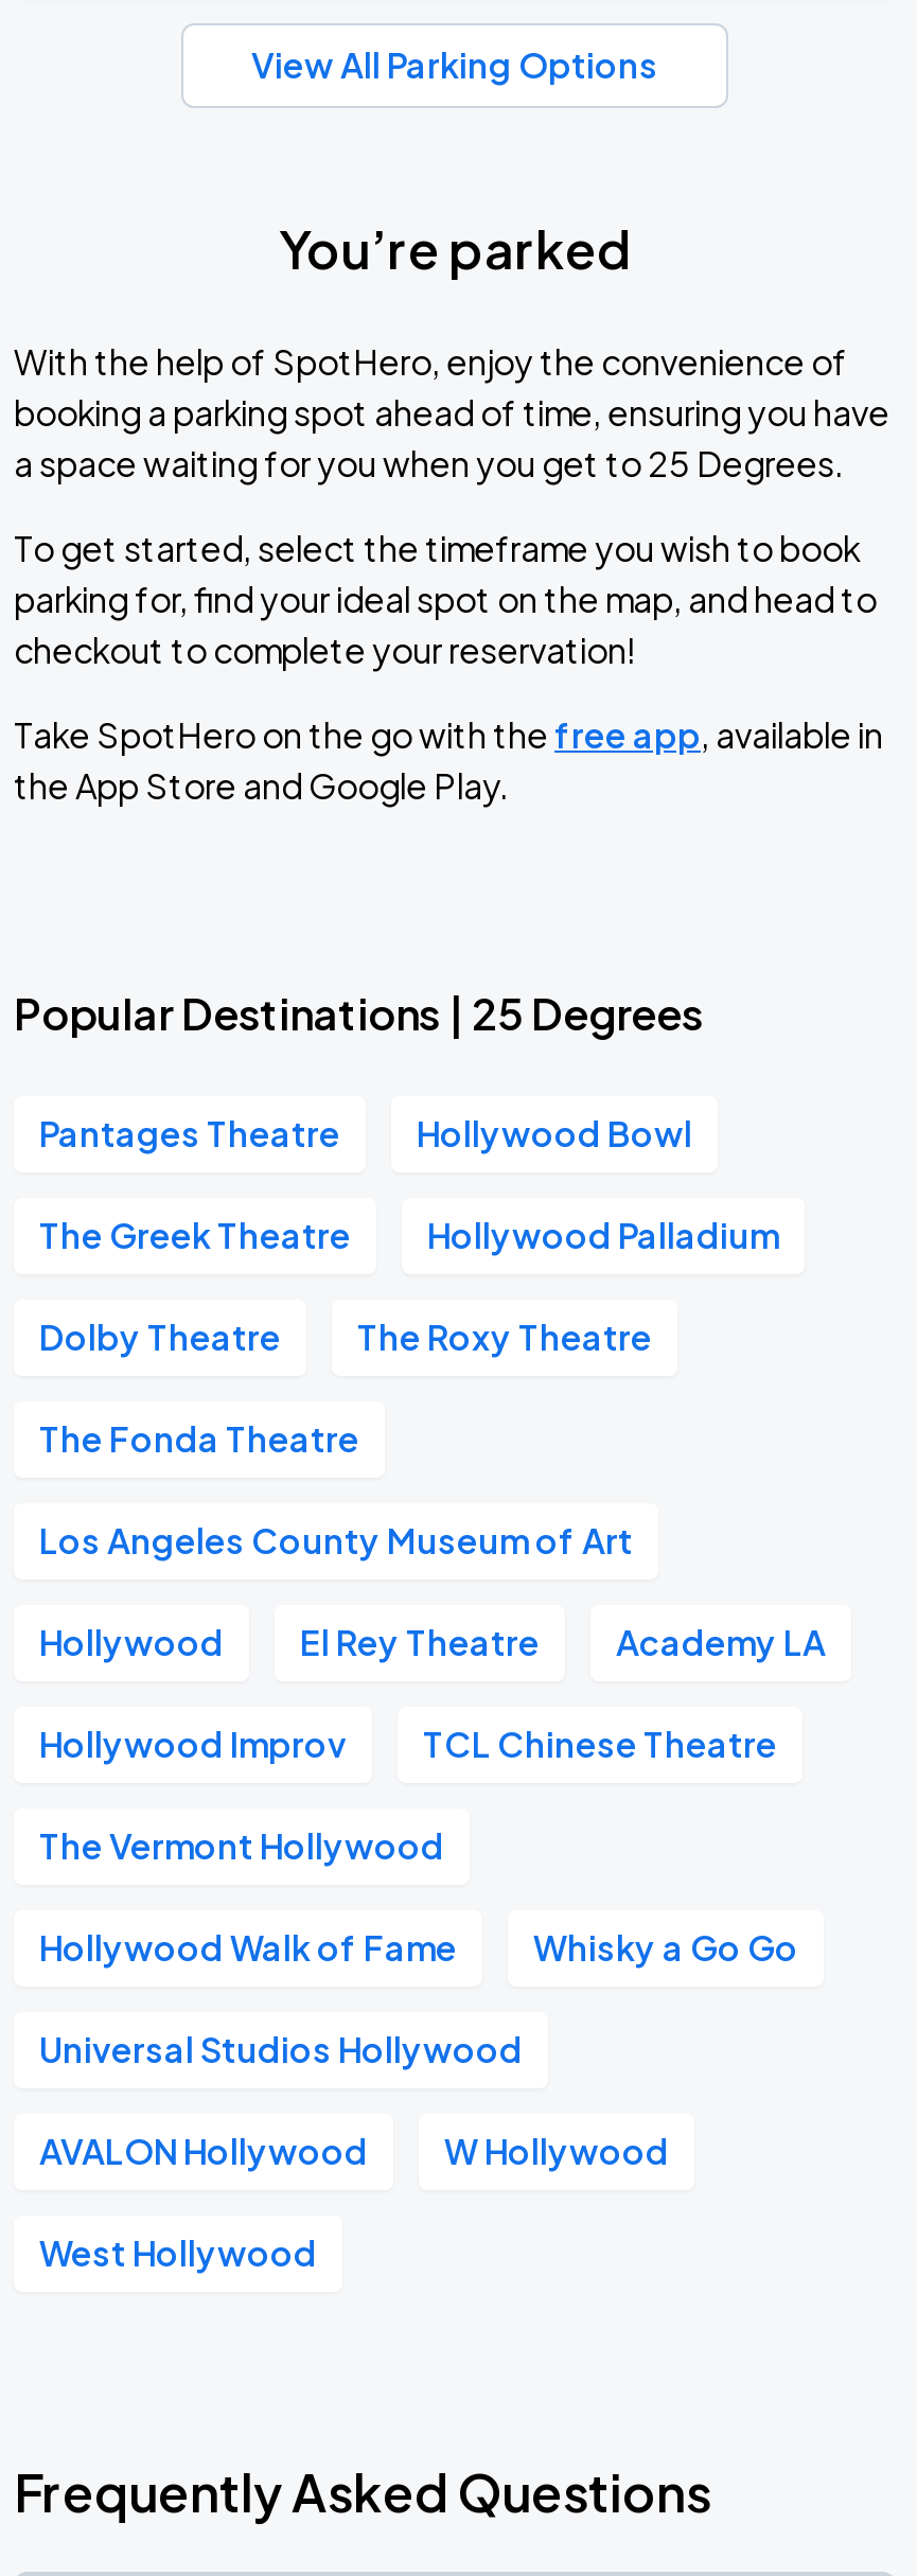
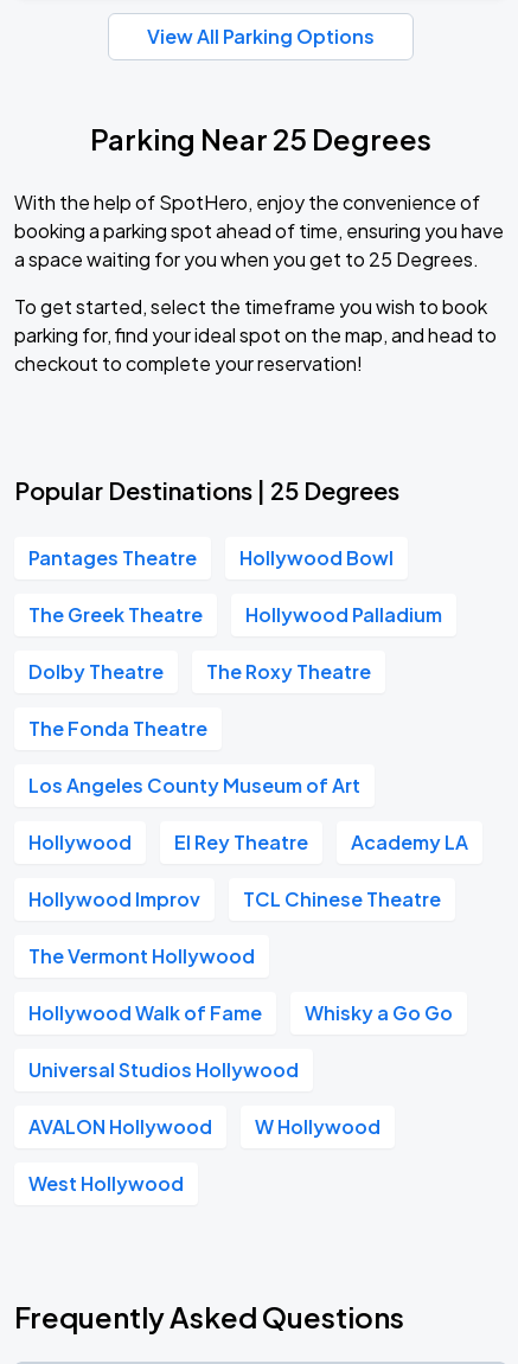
[279,216,631,280] You’re parked -> [90,121,431,156] Parking Near 25 Degrees
[14,712,883,808] Take SpotHero on the go with the free app, available in | the App Store and Google Play. -> none

